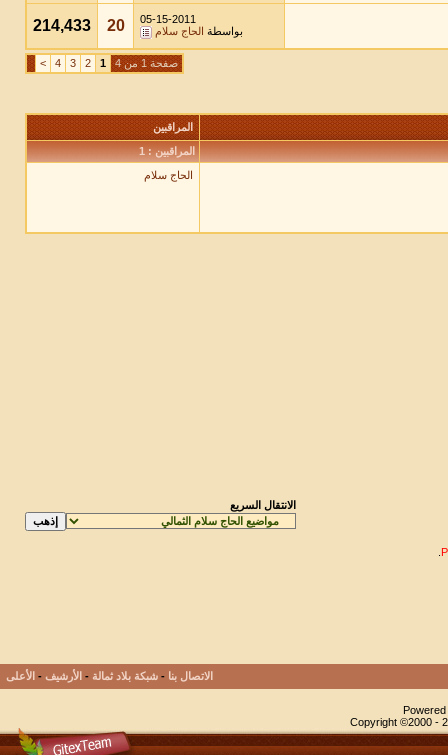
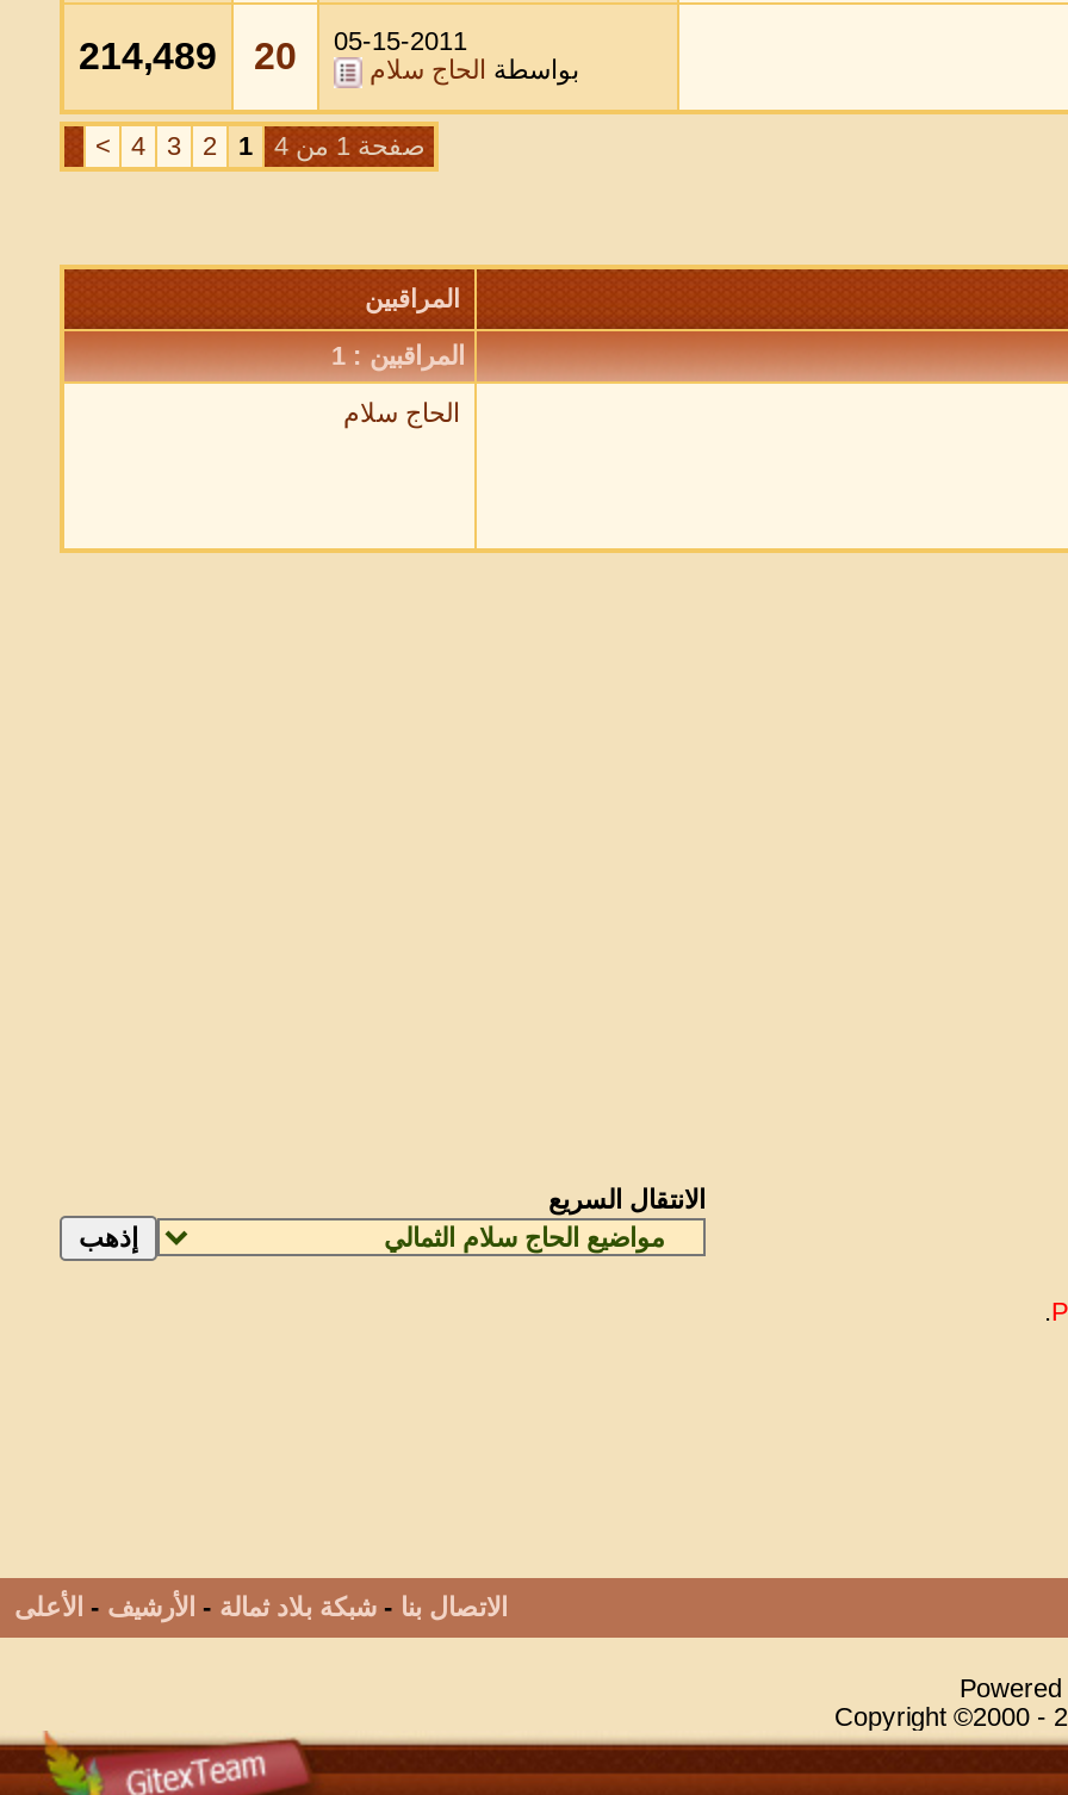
[33,13,196,34] 214,433 20 05-15-2011 -> [79,26,467,76] 214,489 20 05-15-2011

